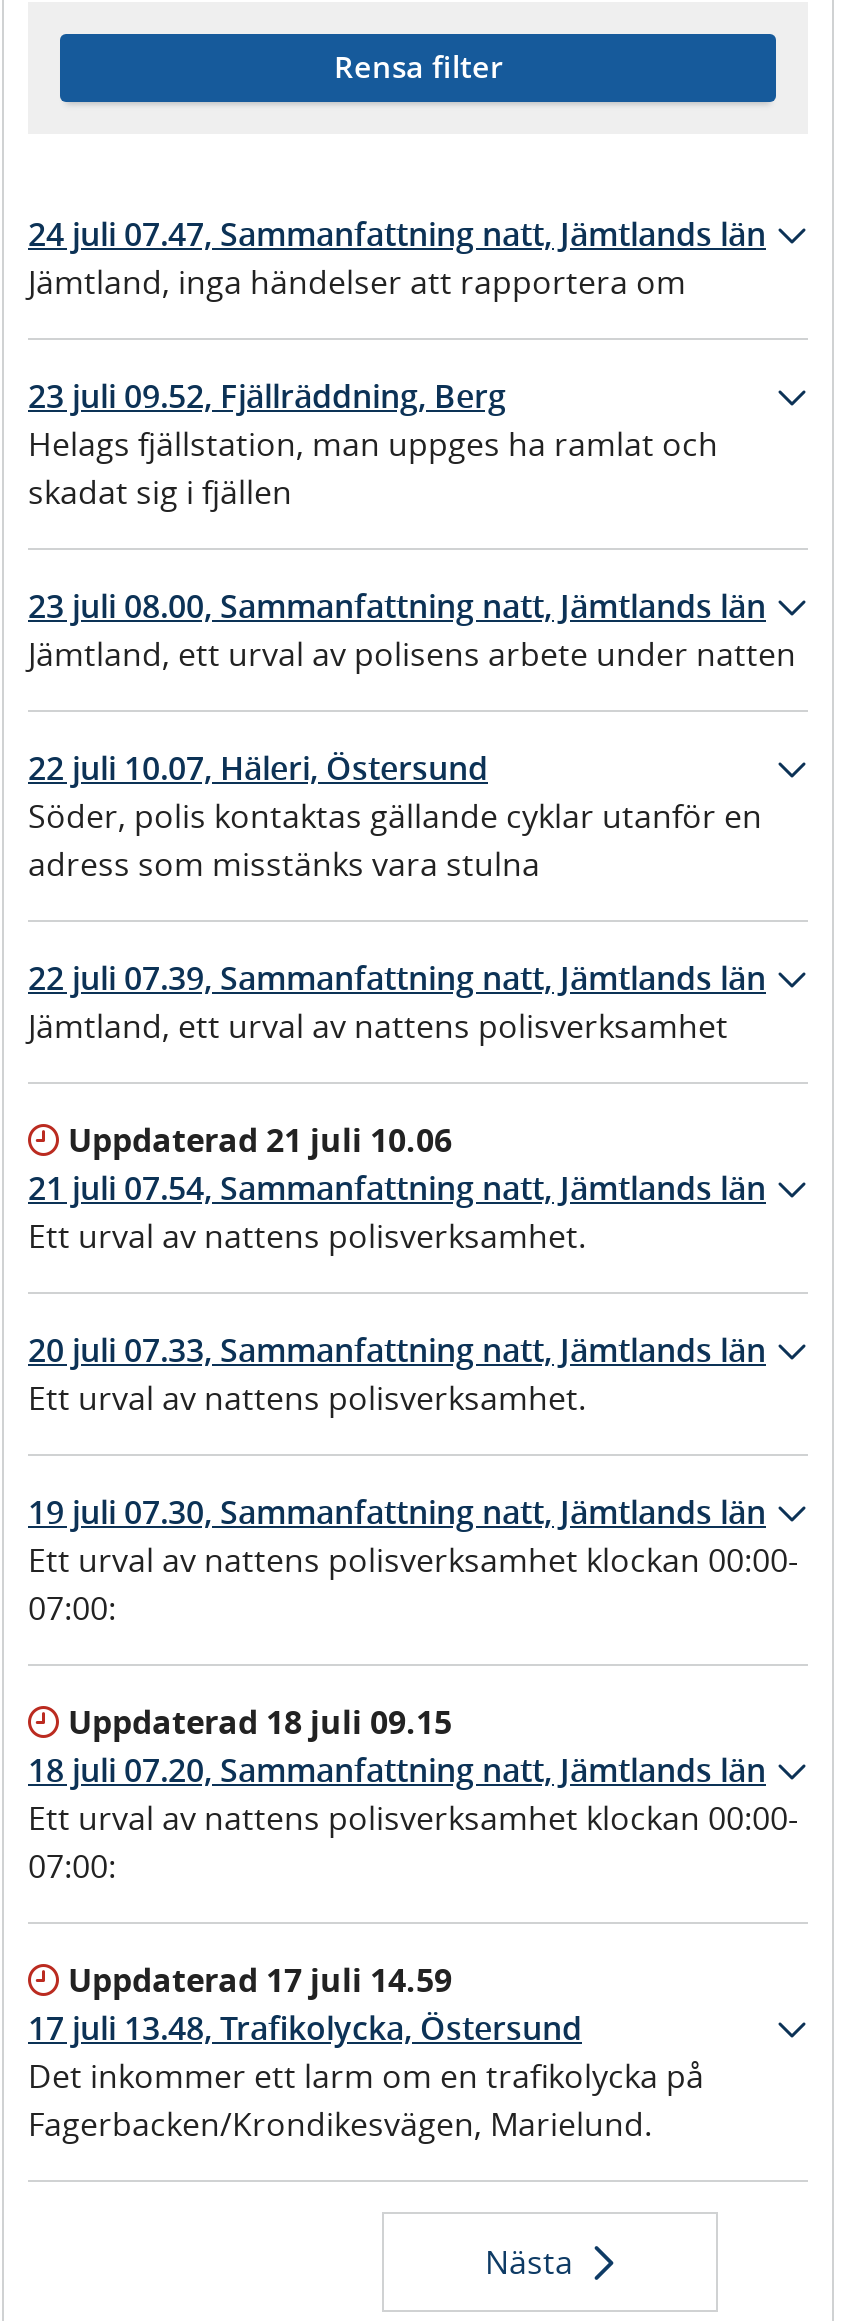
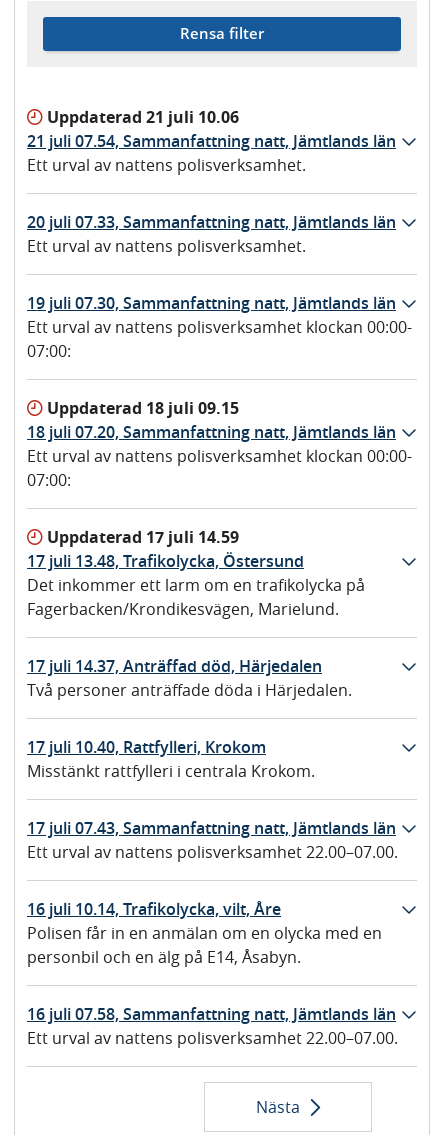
[28,212,796,1048] 24 juli 07.47, Sammanfattning natt, Jämtlands län | Jämtland, inga händelser att rapportera om | 23 juli 09.52, Fjällräddning, Berg | Helags fjällstation, man uppges ha ramlat och | skadat sig i fjällen | 23 juli 08.00, Sammanfattning natt, Jämtlands län | Jämtland, ett urval av polisens arbete under natten | 22 juli 10.07, Häleri, Östersund | Söder, polis kontaktas gällande cyklar utanför en | adress som misstänks vara stulna | 22 juli 07.39, Sammanfattning natt, Jämtlands län | Jämtland, ett urval av nattens polisverksamhet -> none
moved [28,1118,798,2146] -> [27,106,412,620]: Uppdaterad 21 juli 10.06 | 21 juli 07.54, Sammanfattning natt, Jämtlands län | Ett urval av nattens polisverksamhet. | ... | Det inkommer ett larm om en trafikolycka på | Fagerbacken/Krondikesvägen, Marielund.
none -> [27,655,398,1049] 17 juli 14.37, Anträffad död, Härjedalen | Två personer anträffade döda i Härjedalen. | 17 juli 10.40, Rattfylleri, Krokom | Misstänkt rattfylleri i centrala Krokom. | 17 juli 07.43, Sammanfattning natt, Jämtlands län | Ett urval av nattens polisverksamhet 22.00–07.00. | 16 juli 10.14, Trafikolycka, vilt, Åre | Polisen får in en anmälan om en olycka med en | personbil och en älg på E14, Åsabyn. | 16 juli 07.58, Sammanfattning natt, Jämtlands län | Ett urval av nattens polisverksamhet 22.00–07.00.

